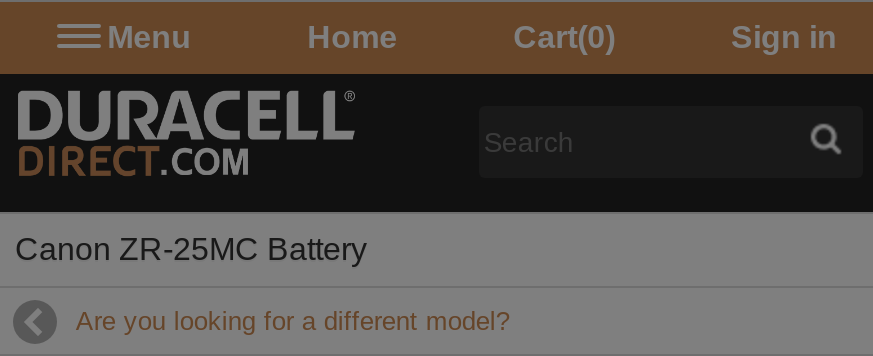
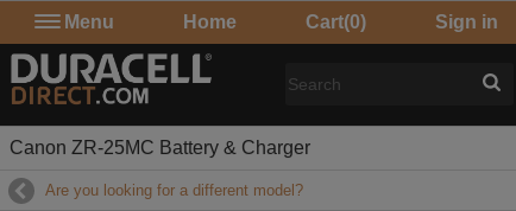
[15,231,367,265] Canon ZR-25MC Battery -> [10,137,310,157] Canon ZR-25MC Battery & Charger

